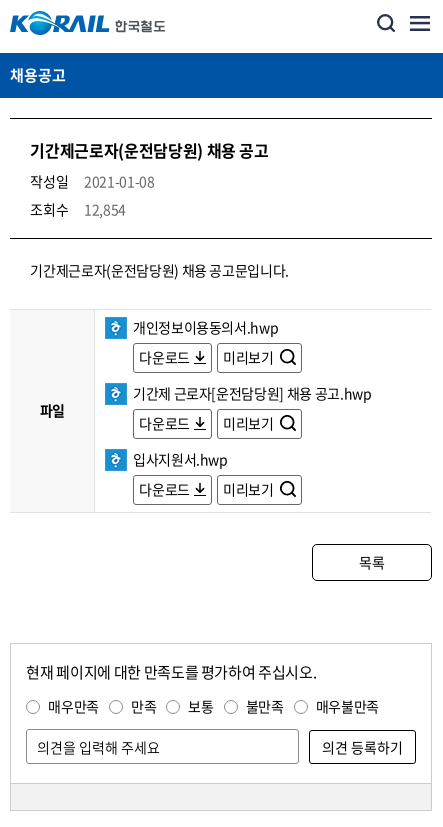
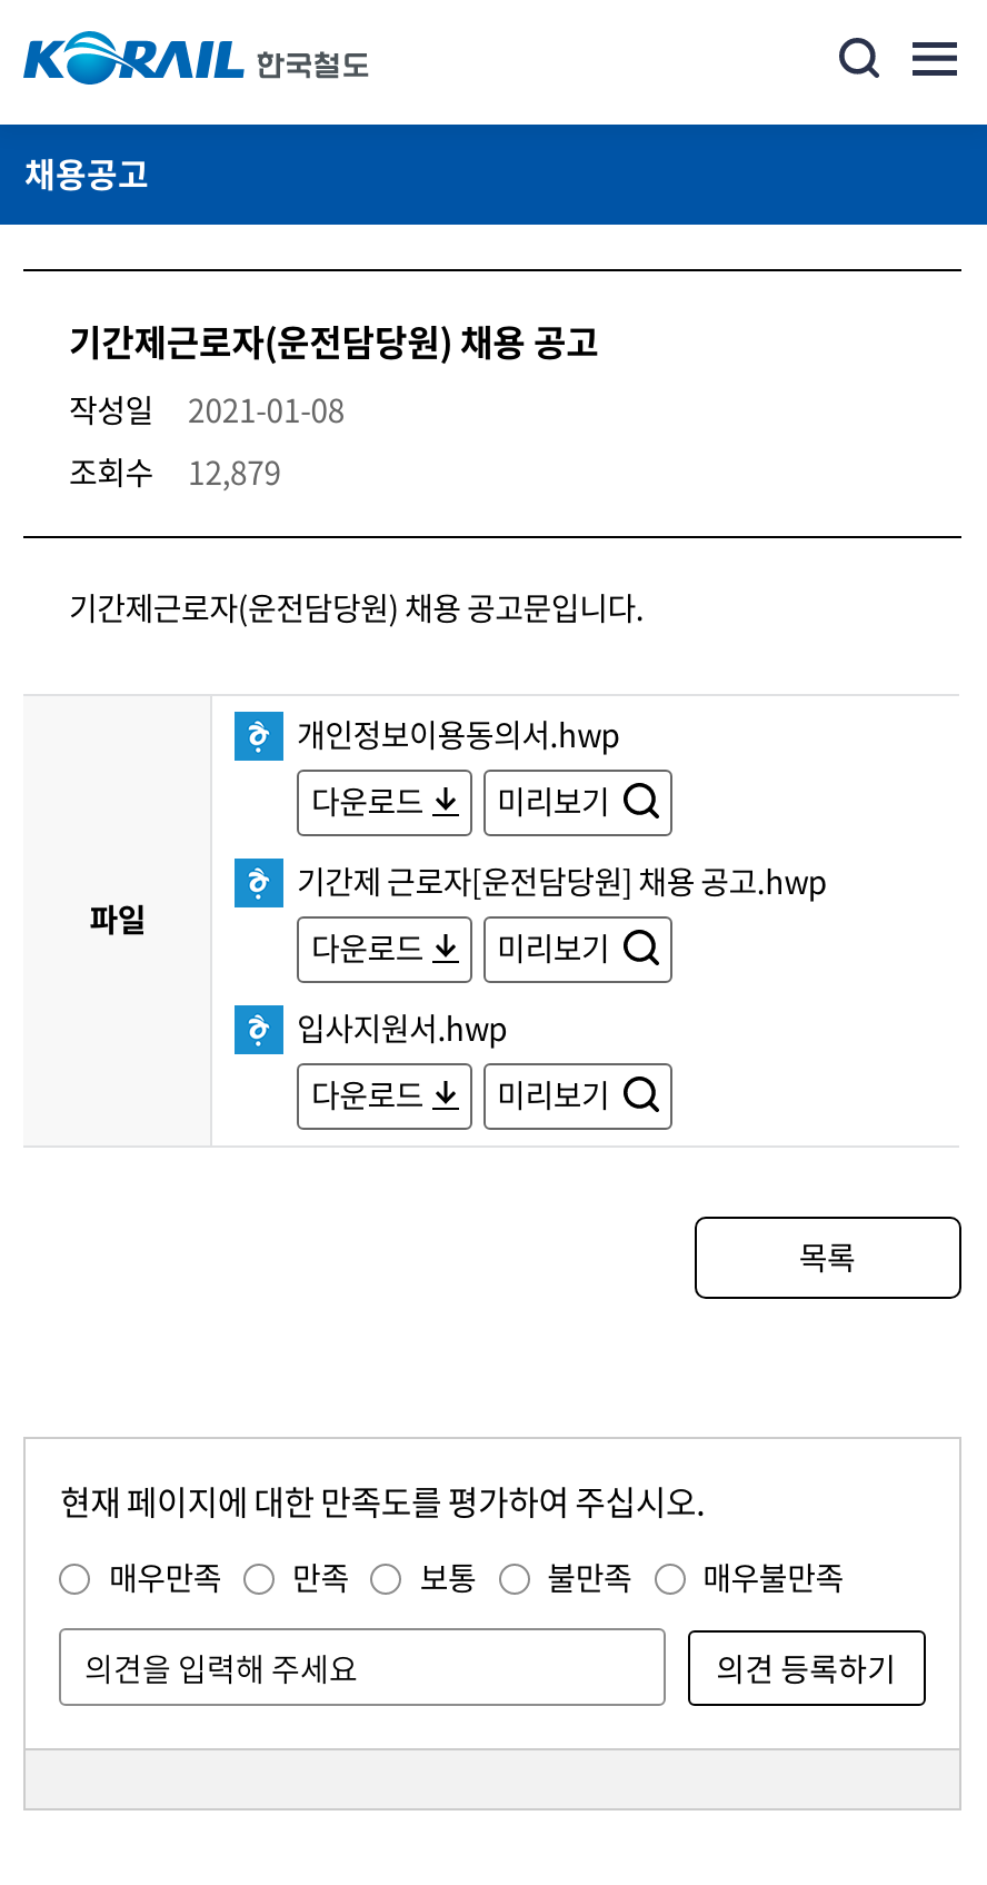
[30,199,126,219] 조회수 12,854 -> [69,449,281,494] 조회수 12,879

